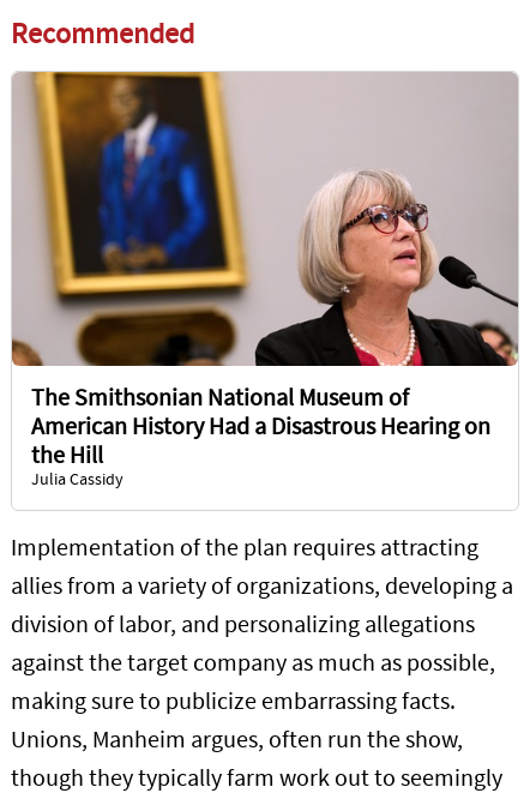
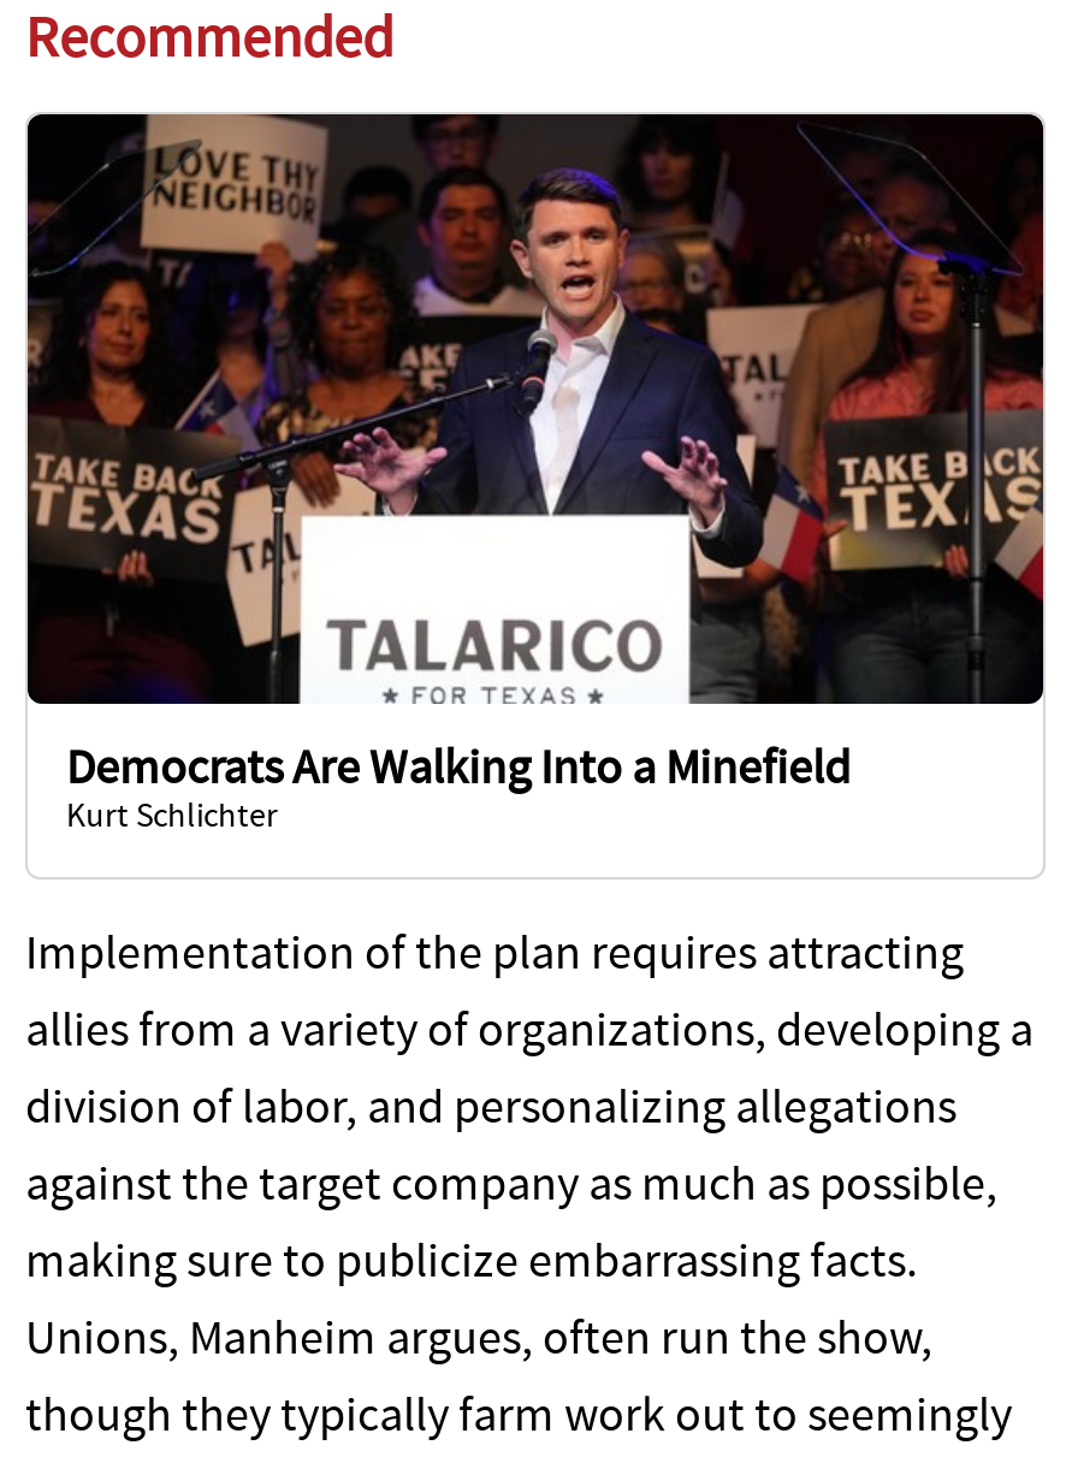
[11,71,519,489] [image] | The Smithsonian National Museum of | American History Had a Disastrous Hearing on | the Hill | Julia Cassidy -> [25,112,1046,835] [image] | Democrats Are Walking Into a Minefield | Kurt Schlichter

